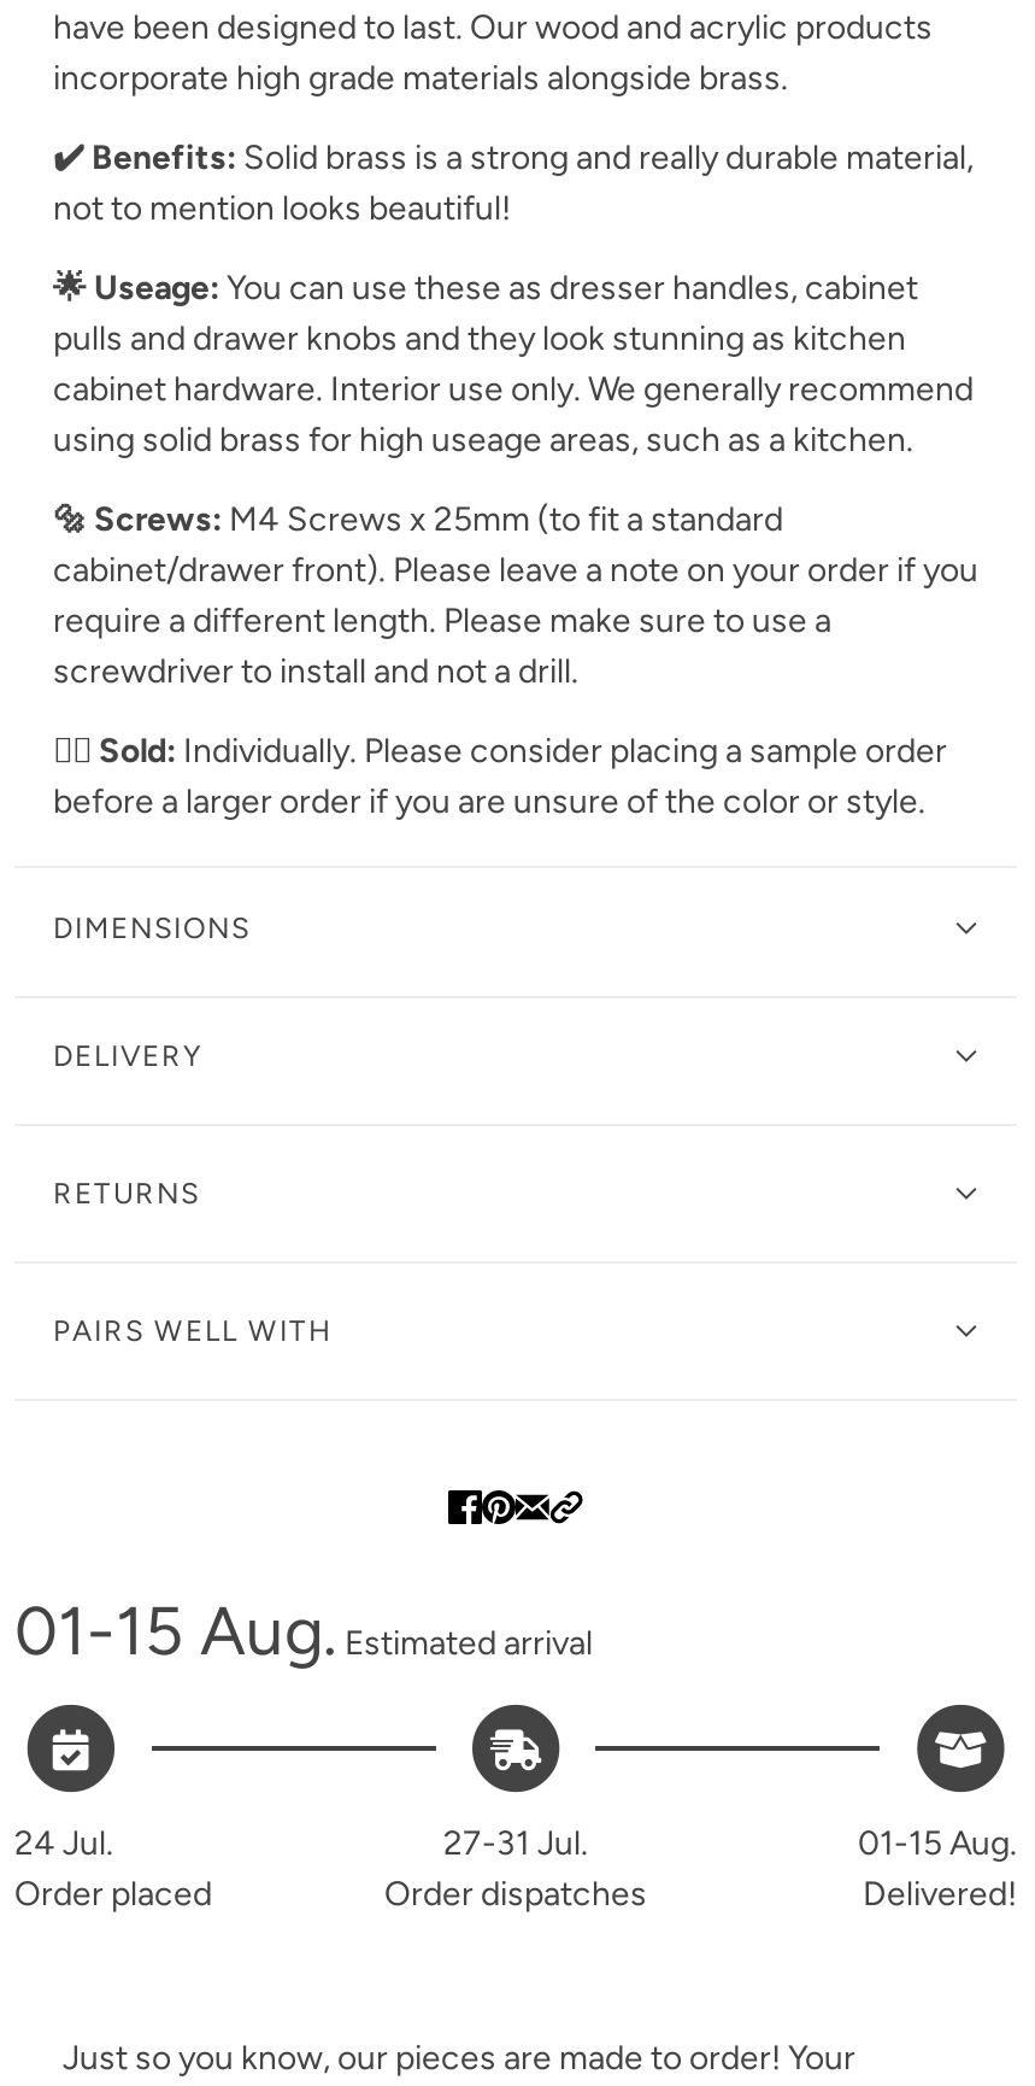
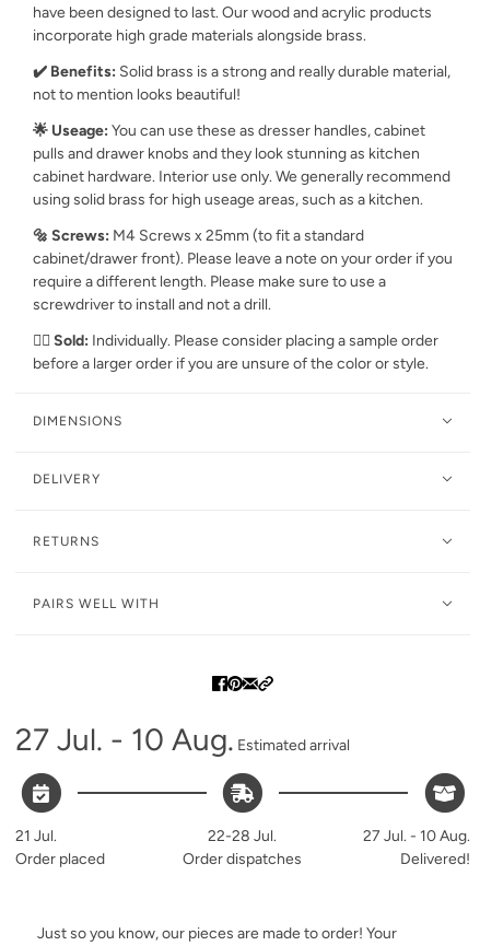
[14,1589,593,1671] 01-15 Aug.Estimated arrival -> [15,721,350,758] 27 Jul. - 10 Aug.Estimated arrival
[14,1824,113,1865] 24 Jul. -> [15,827,57,846] 21 Jul.
[443,1824,588,1865] 27-31 Jul. -> [208,827,277,846] 22-28 Jul.
[858,1824,1017,1865] 01-15 Aug. -> [363,827,470,846] 27 Jul. - 10 Aug.

